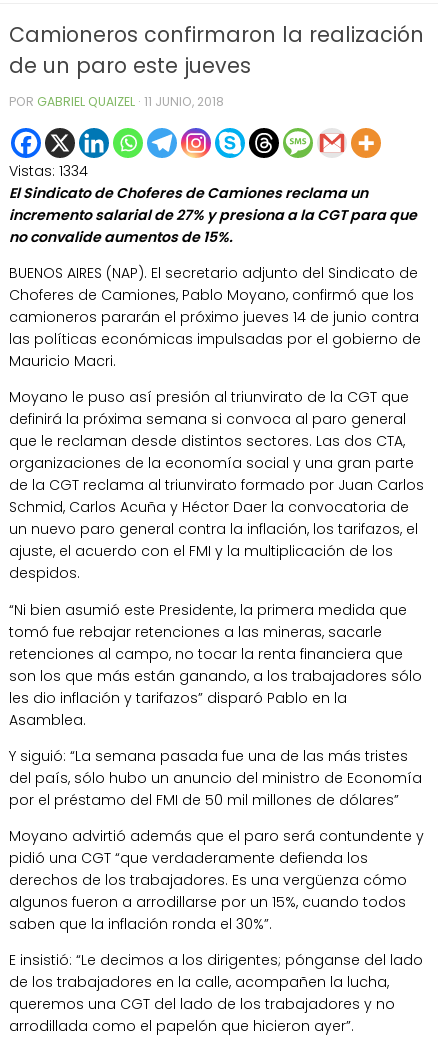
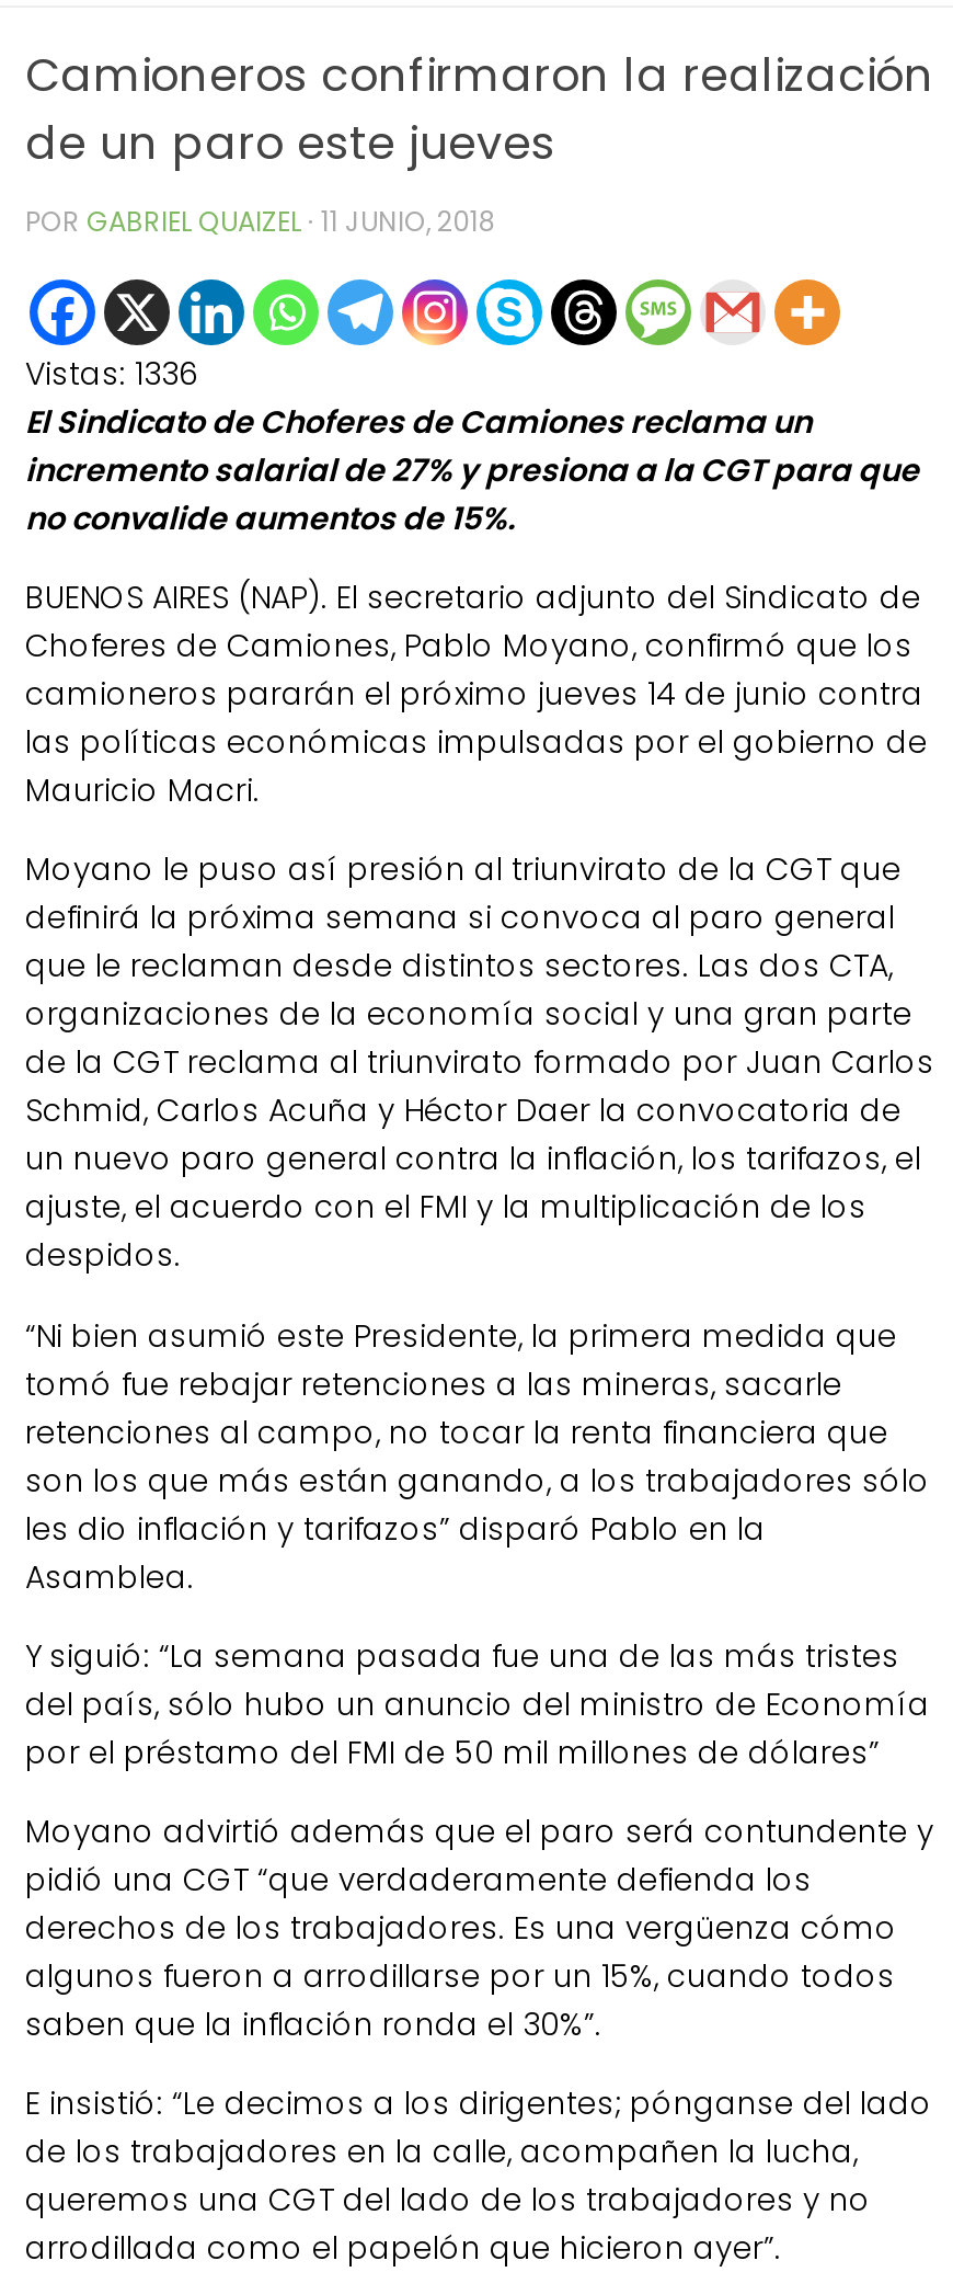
[9,161,88,181] Vistas: 1334 -> [25,352,198,396] Vistas: 1336

